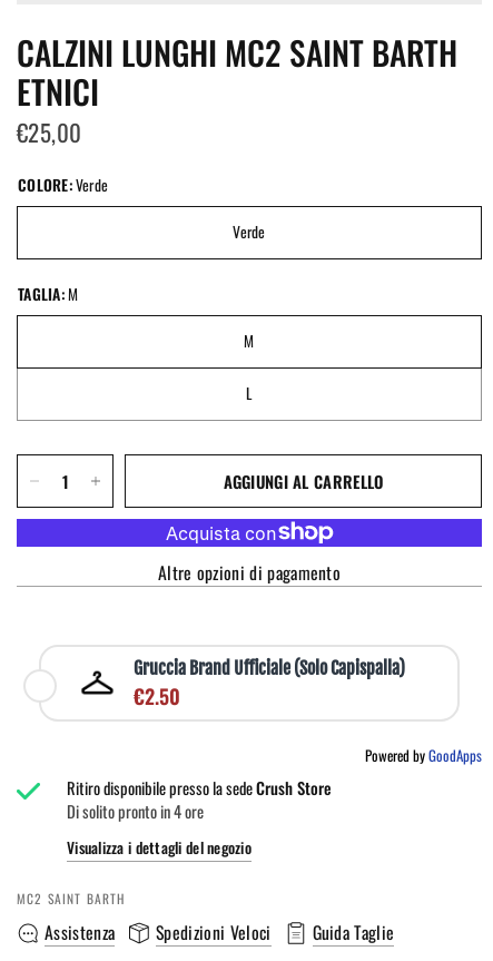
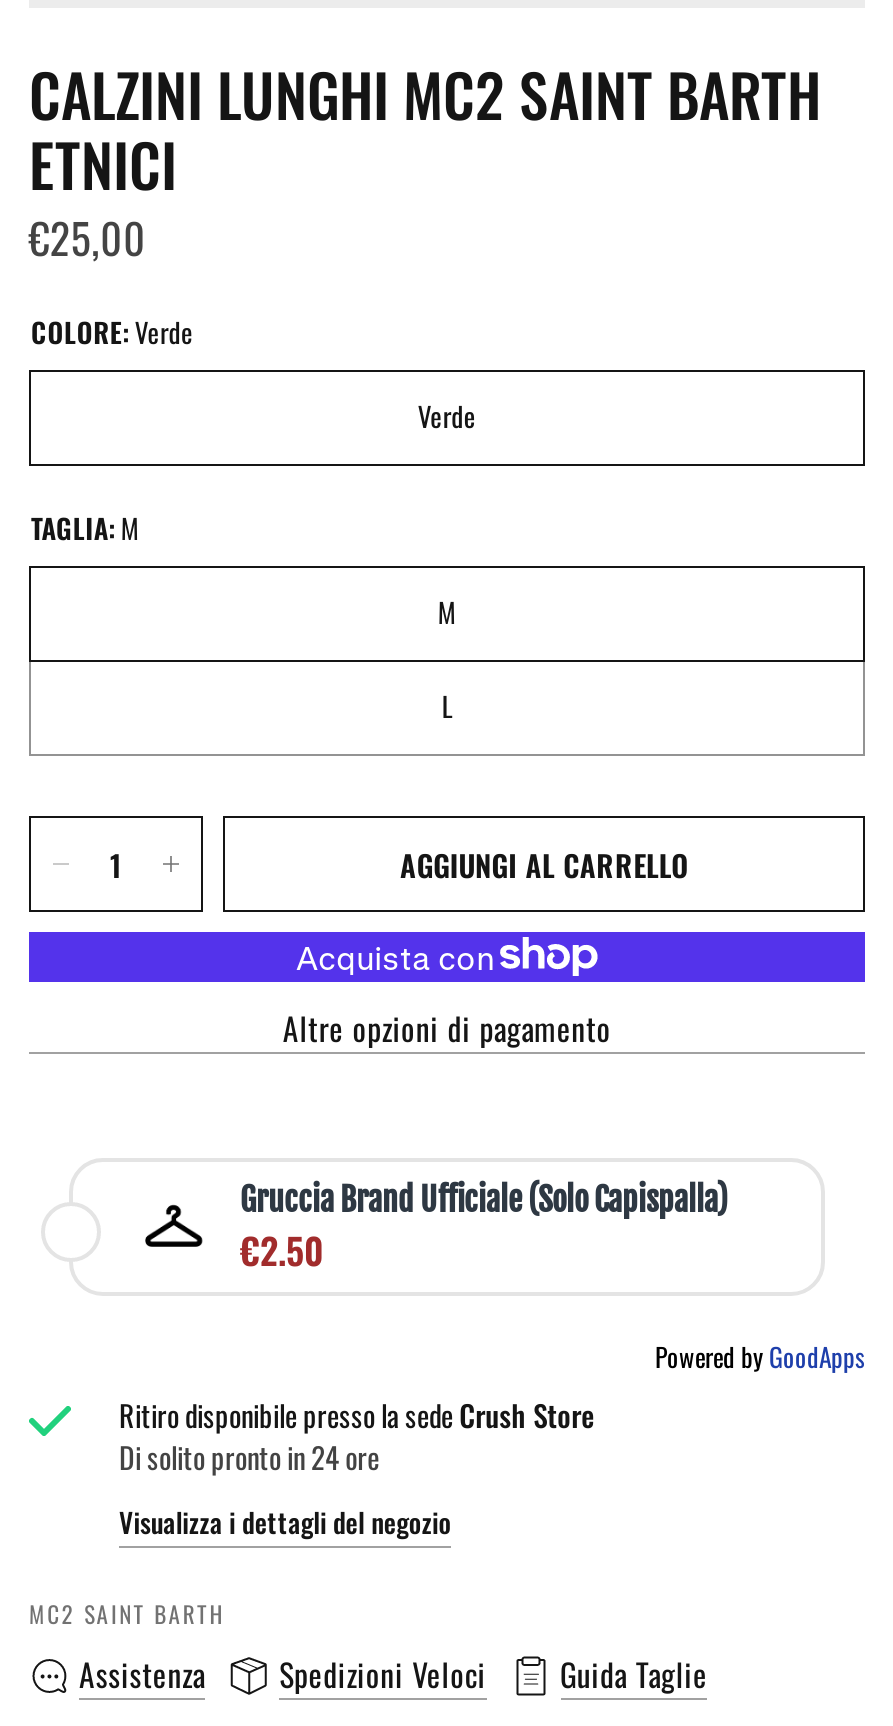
[67,799,204,823] Di solito pronto in 4 ore -> [119,1434,379,1478] Di solito pronto in 24 ore

